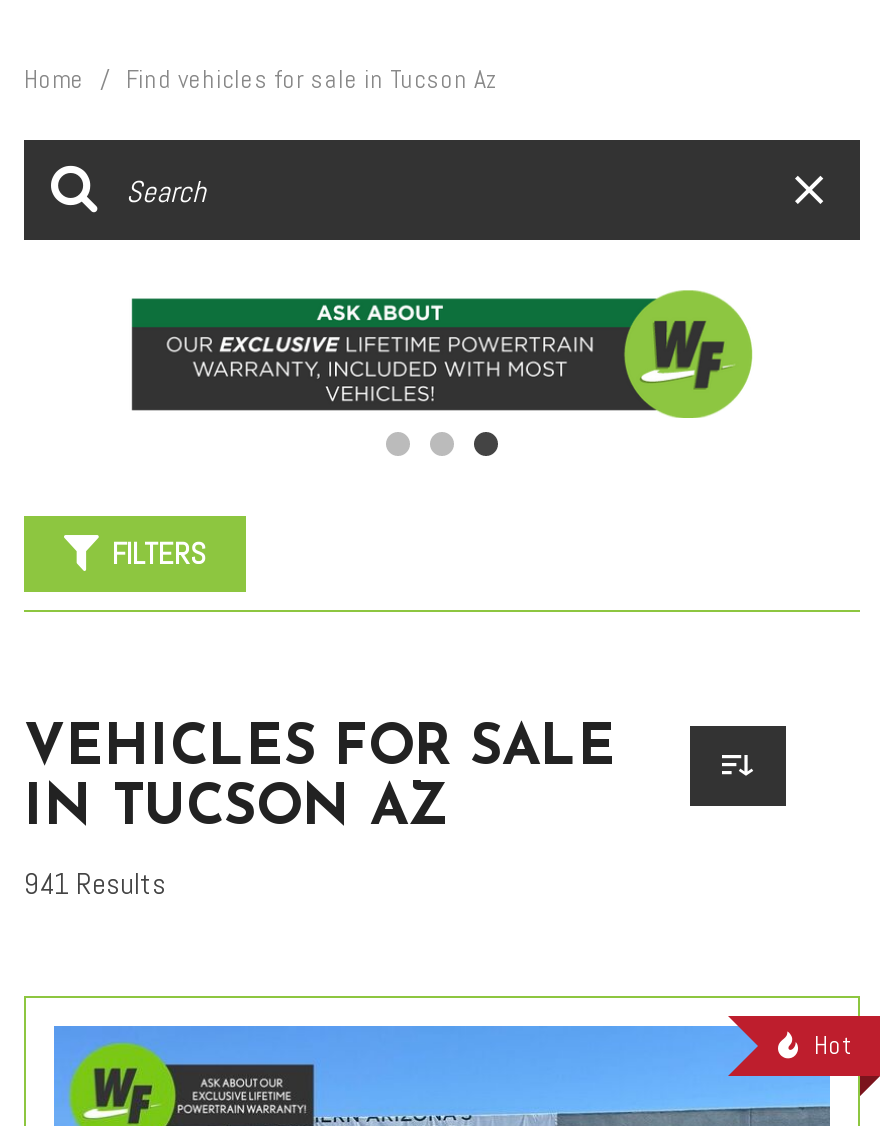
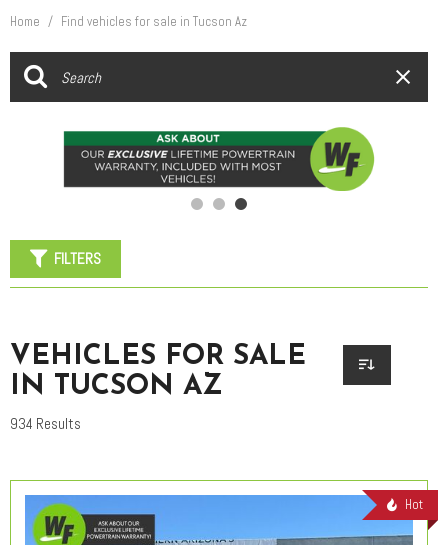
[24,864,166,902] 941 Results -> [10,414,81,433] 934 Results

